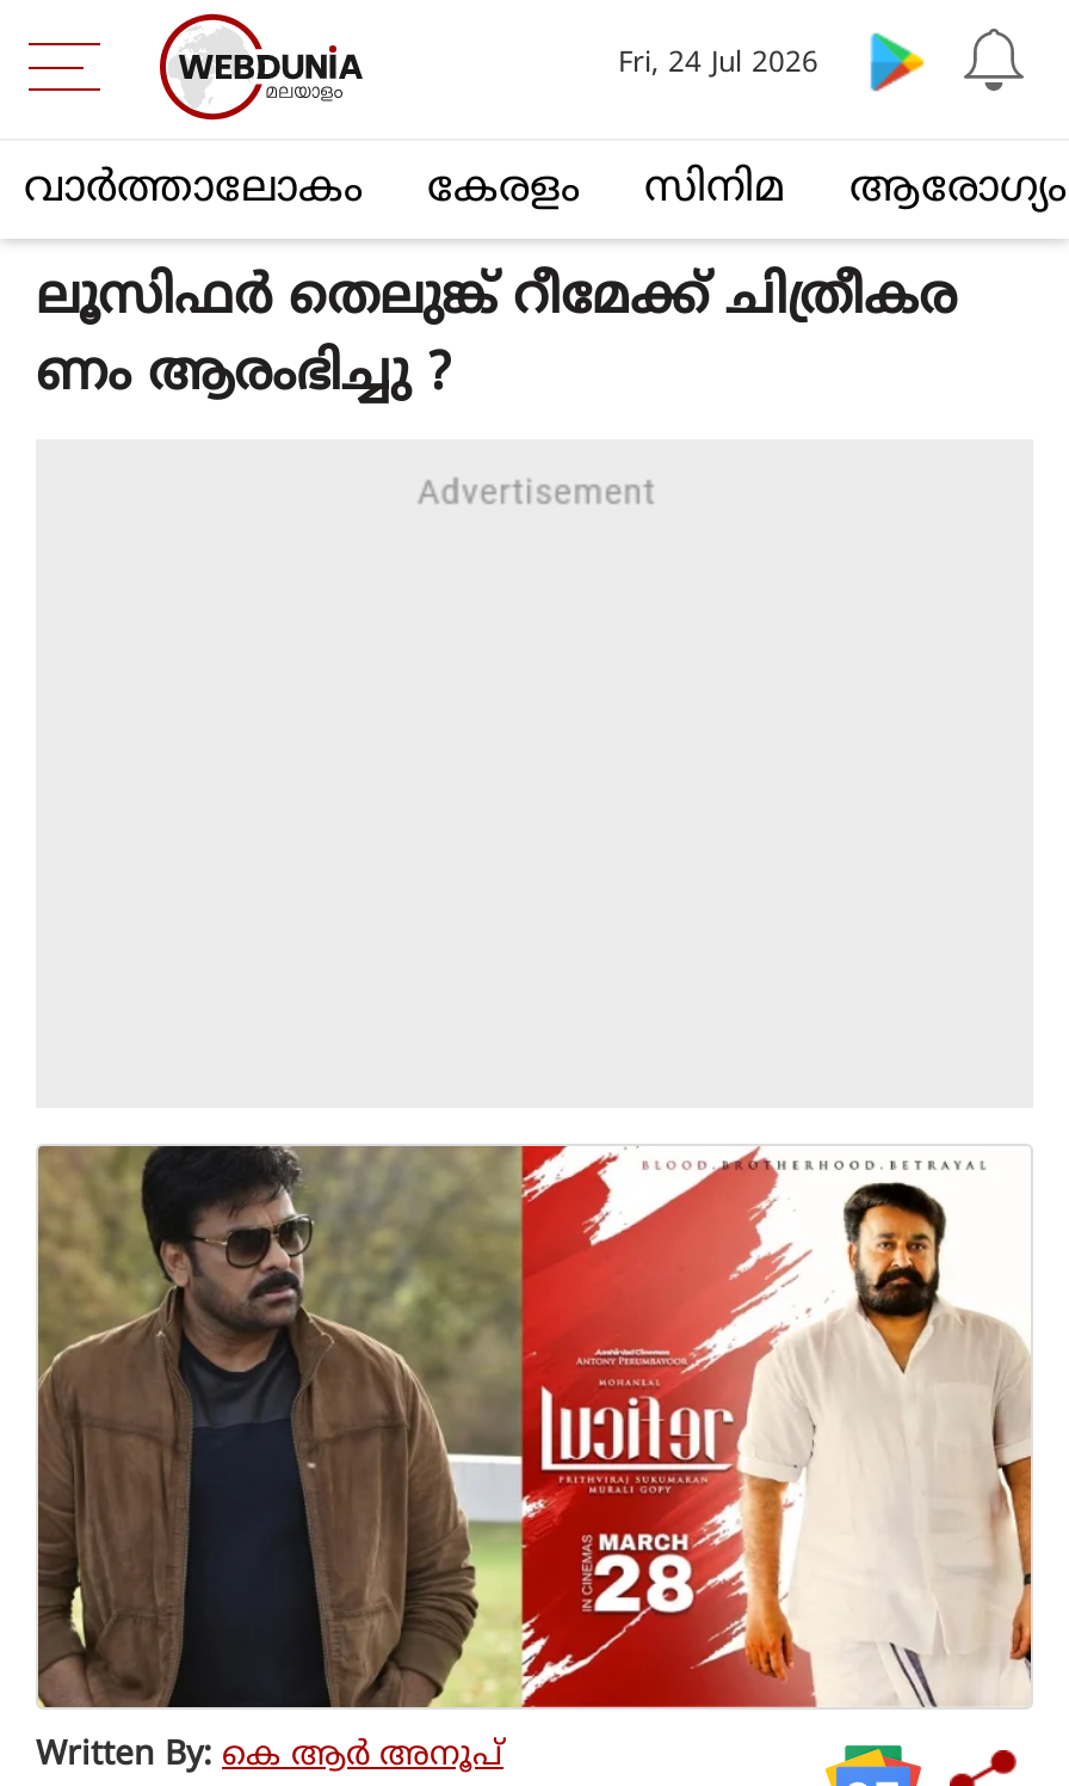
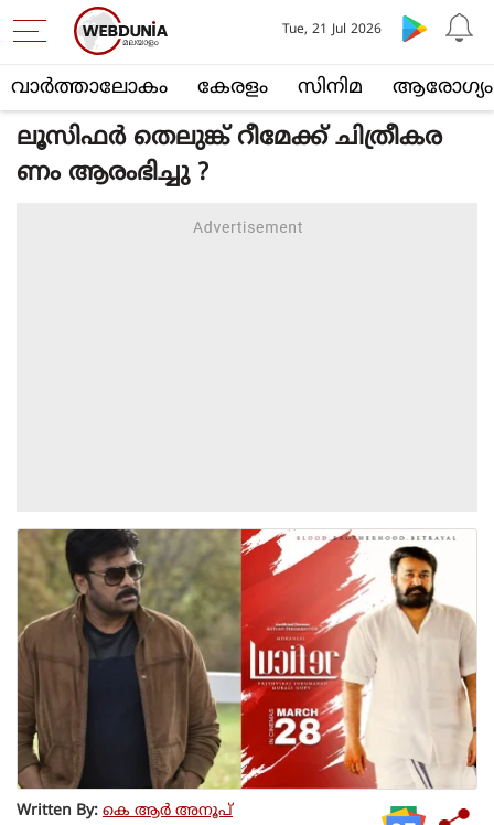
[618,48,818,84] Fri, 24 Jul 2026 -> [282,22,382,39] Tue, 21 Jul 2026

